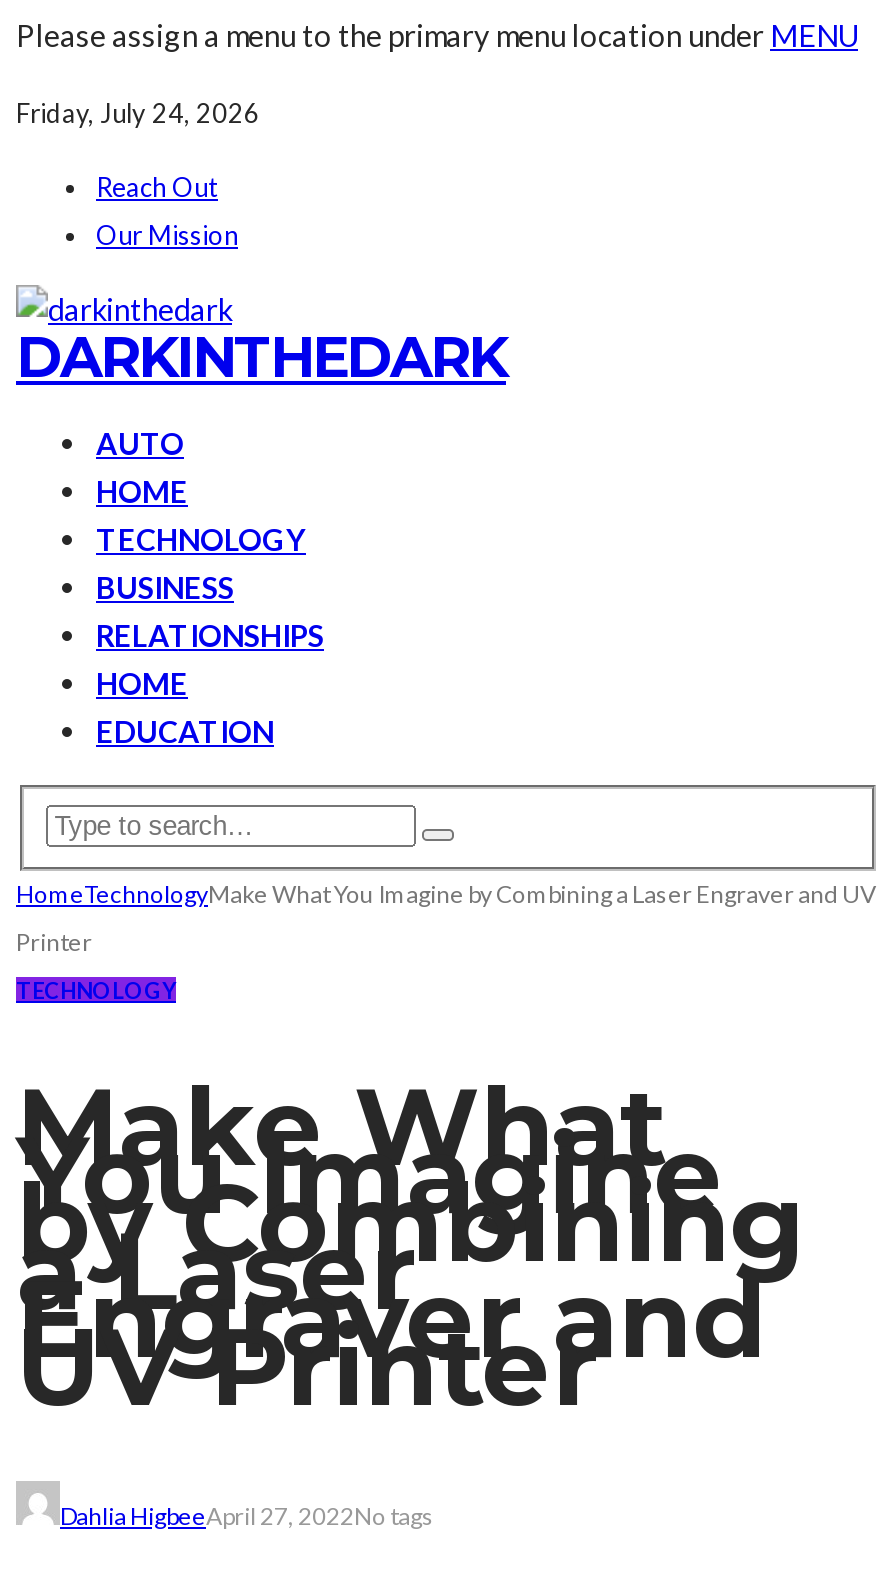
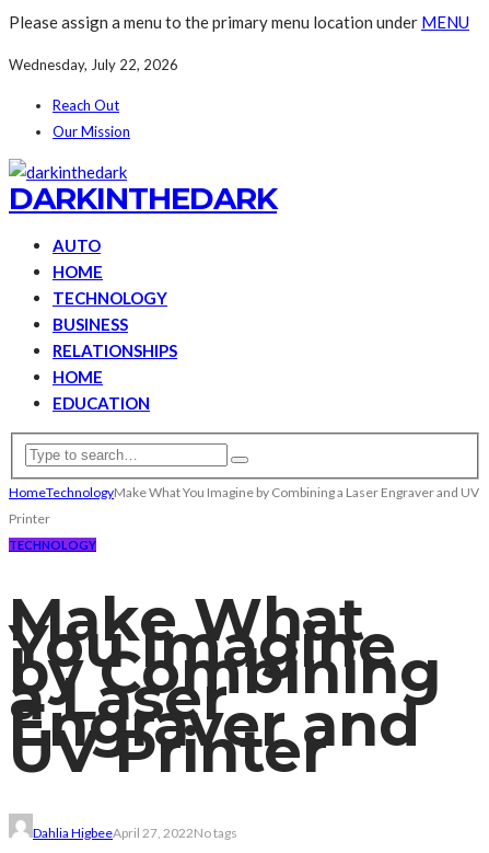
[16,97,260,129] Friday, July 24, 2026 -> [9,56,178,73] Wednesday, July 22, 2026

